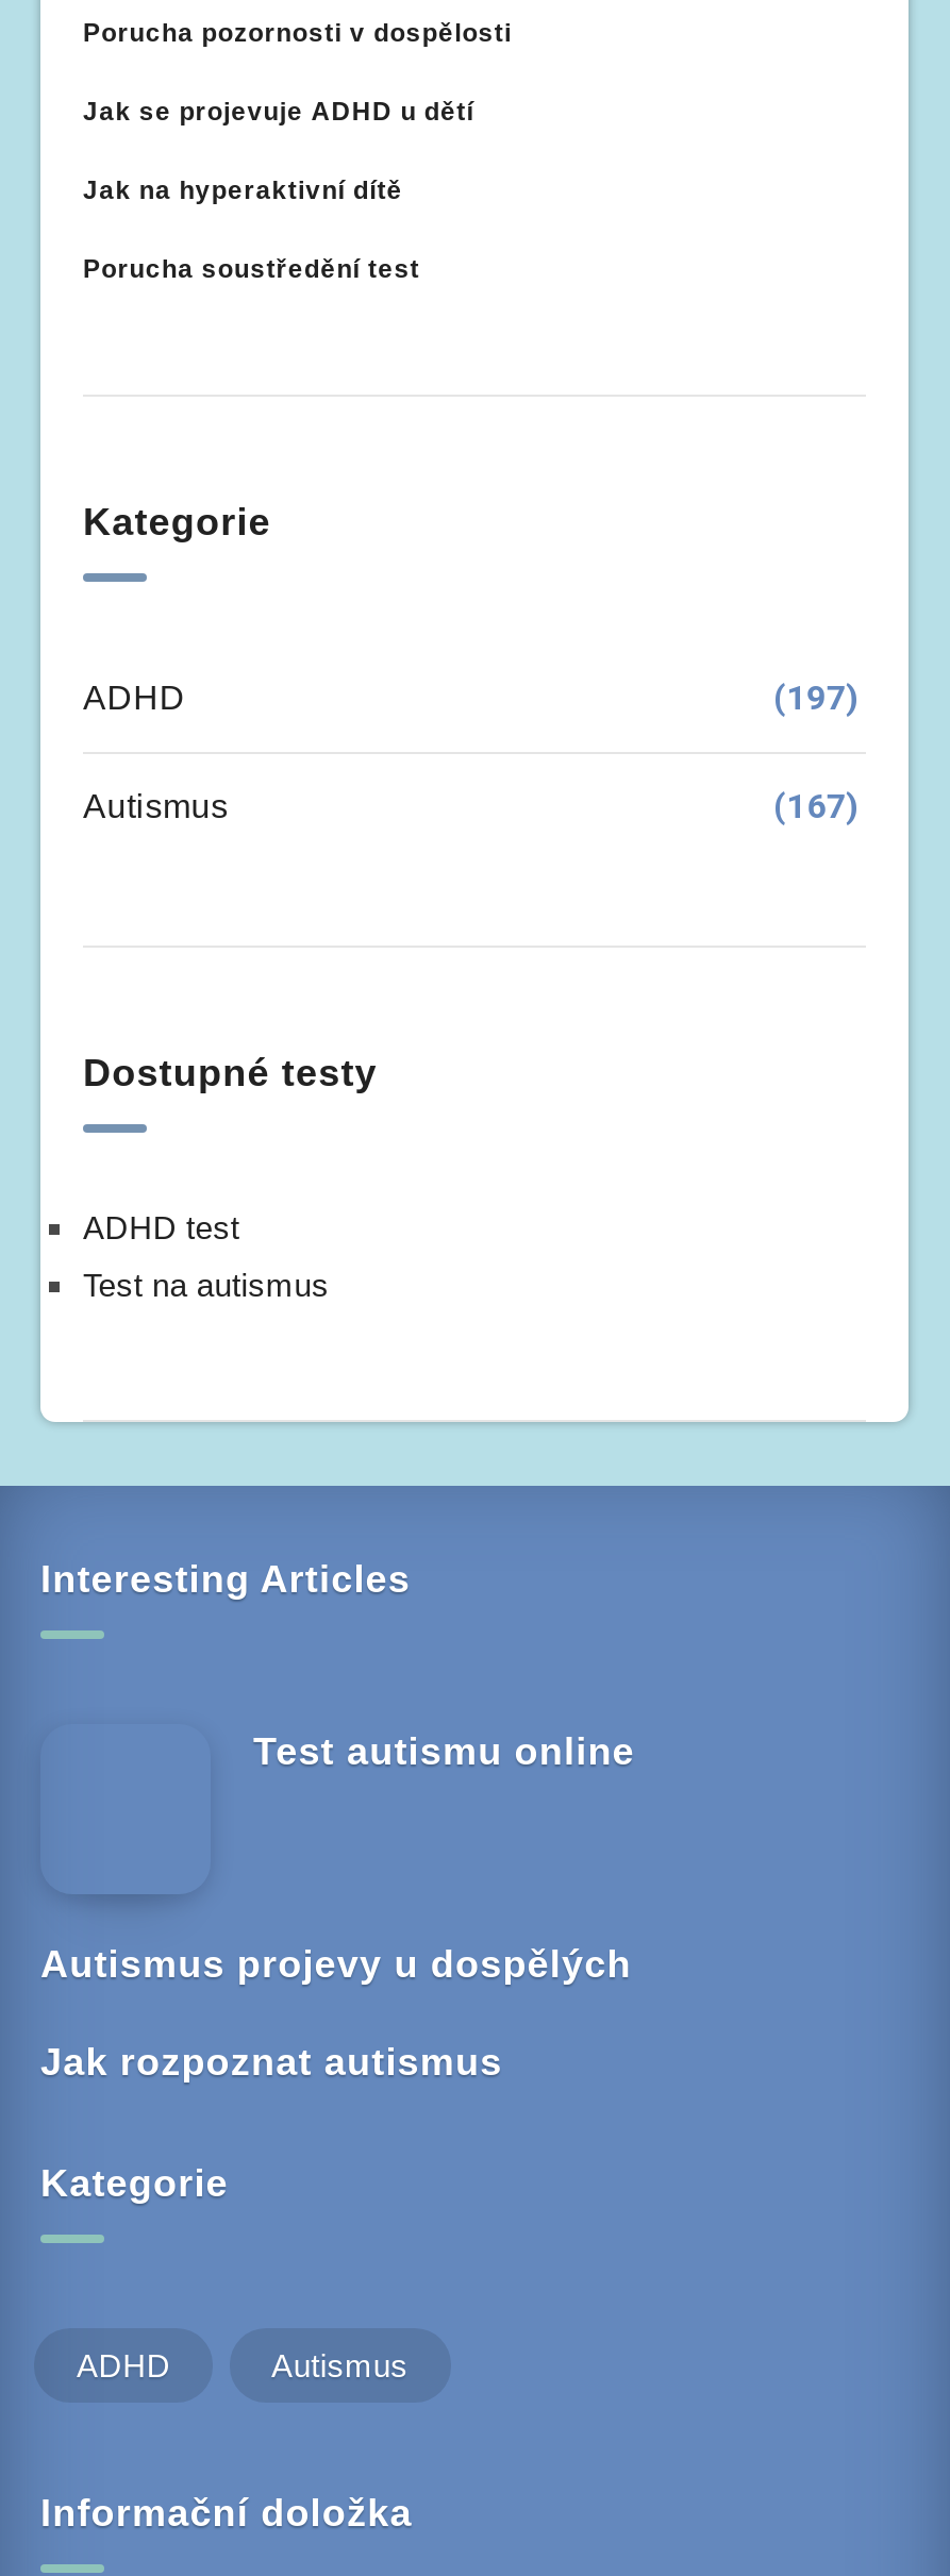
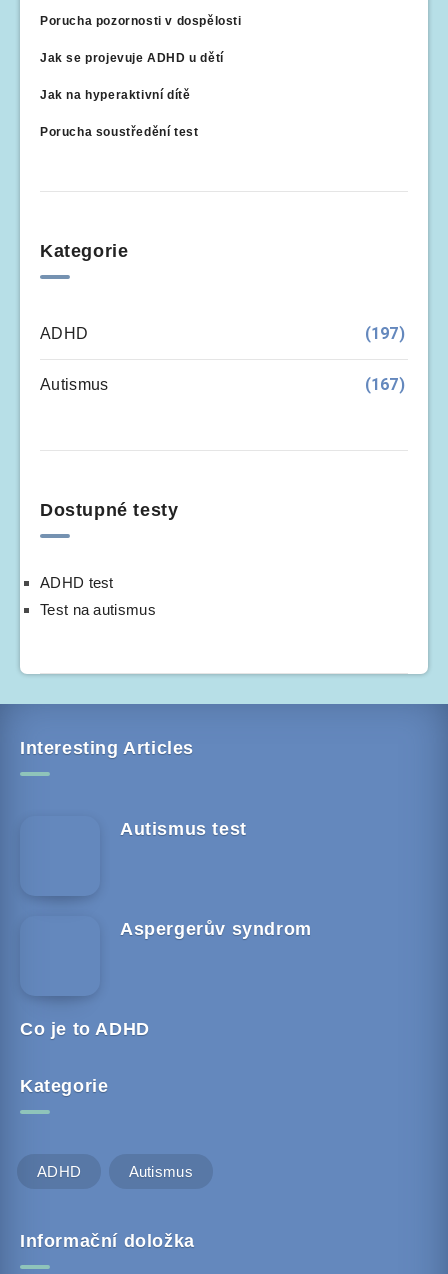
[253,1730,635,1773] Test autismu online -> [120,819,247,839] Autismus test
[40,1943,631,1986] Autismus projevy u dospělých -> [120,919,312,939] Aspergerův syndrom
[40,2041,503,2084] Jak rozpoznat autismus -> [20,1019,150,1039] Co je to ADHD

